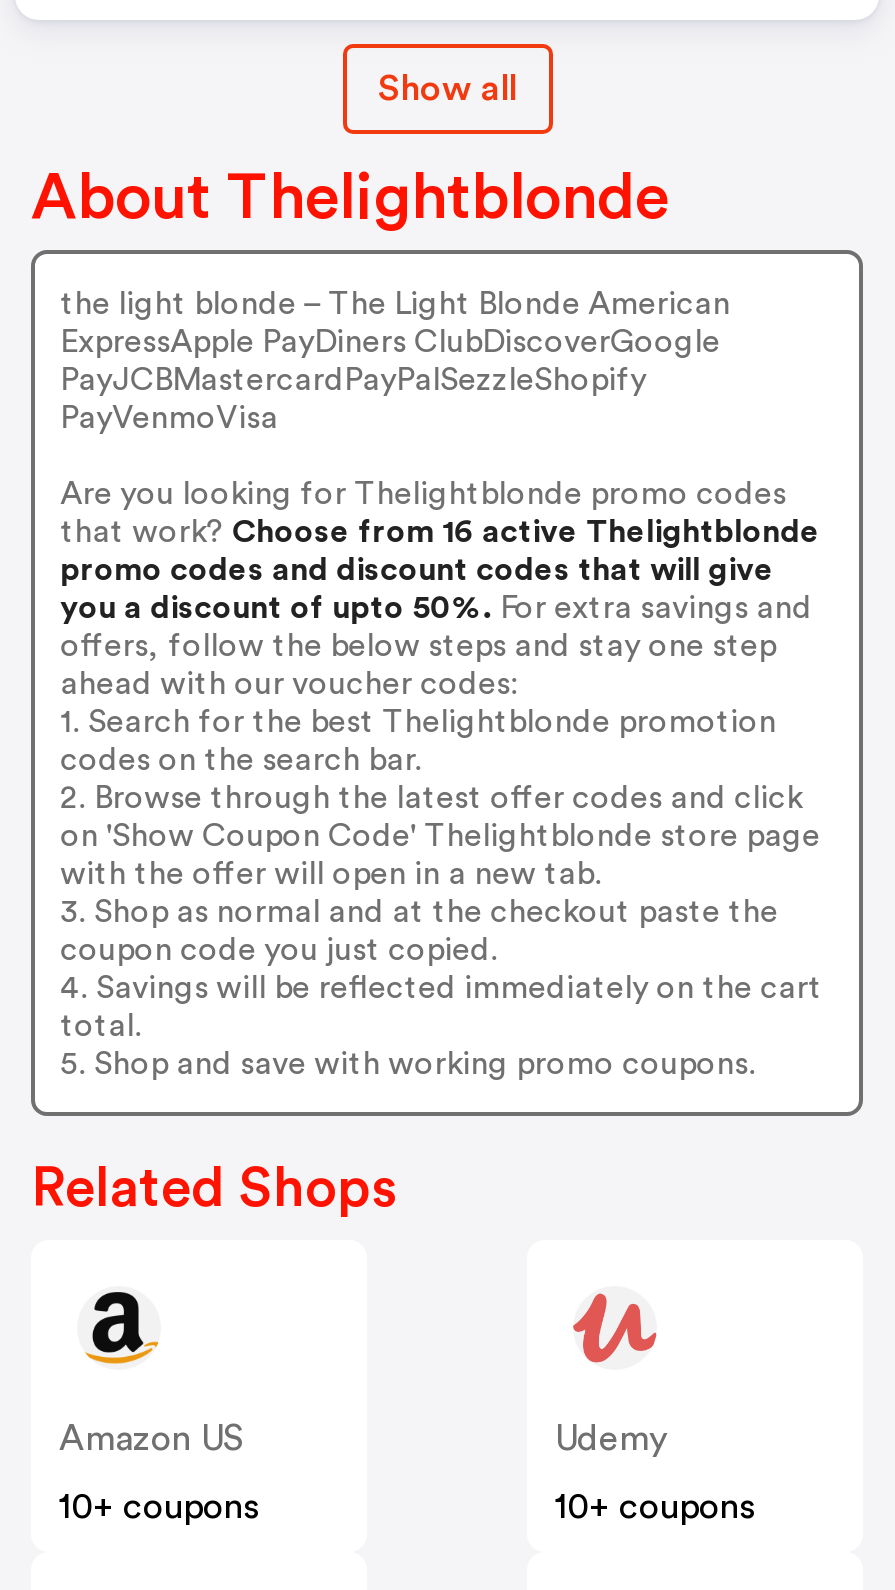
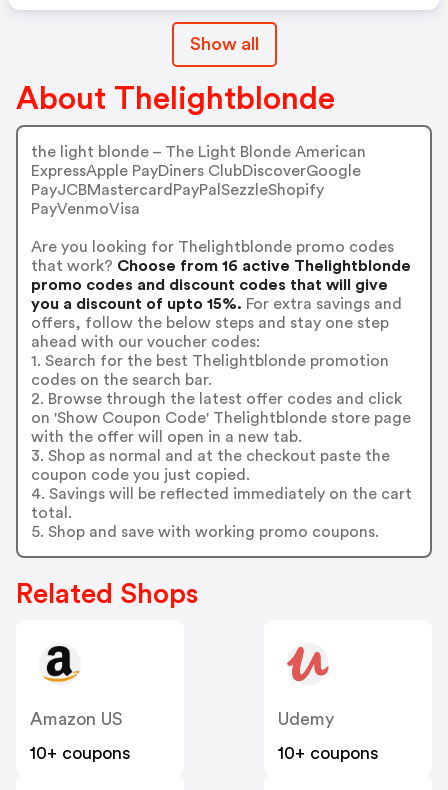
[60,591,812,623] you a discount of upto 50%. For extra savings and -> [31,296,402,312] you a discount of upto 15%. For extra savings and

